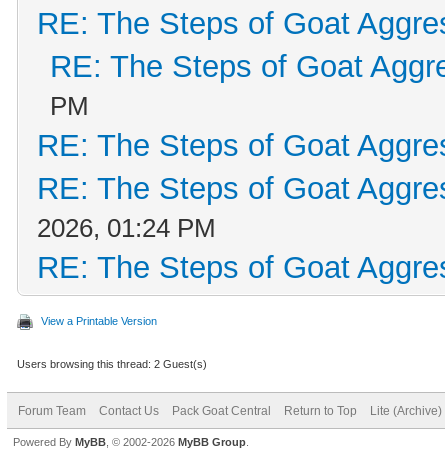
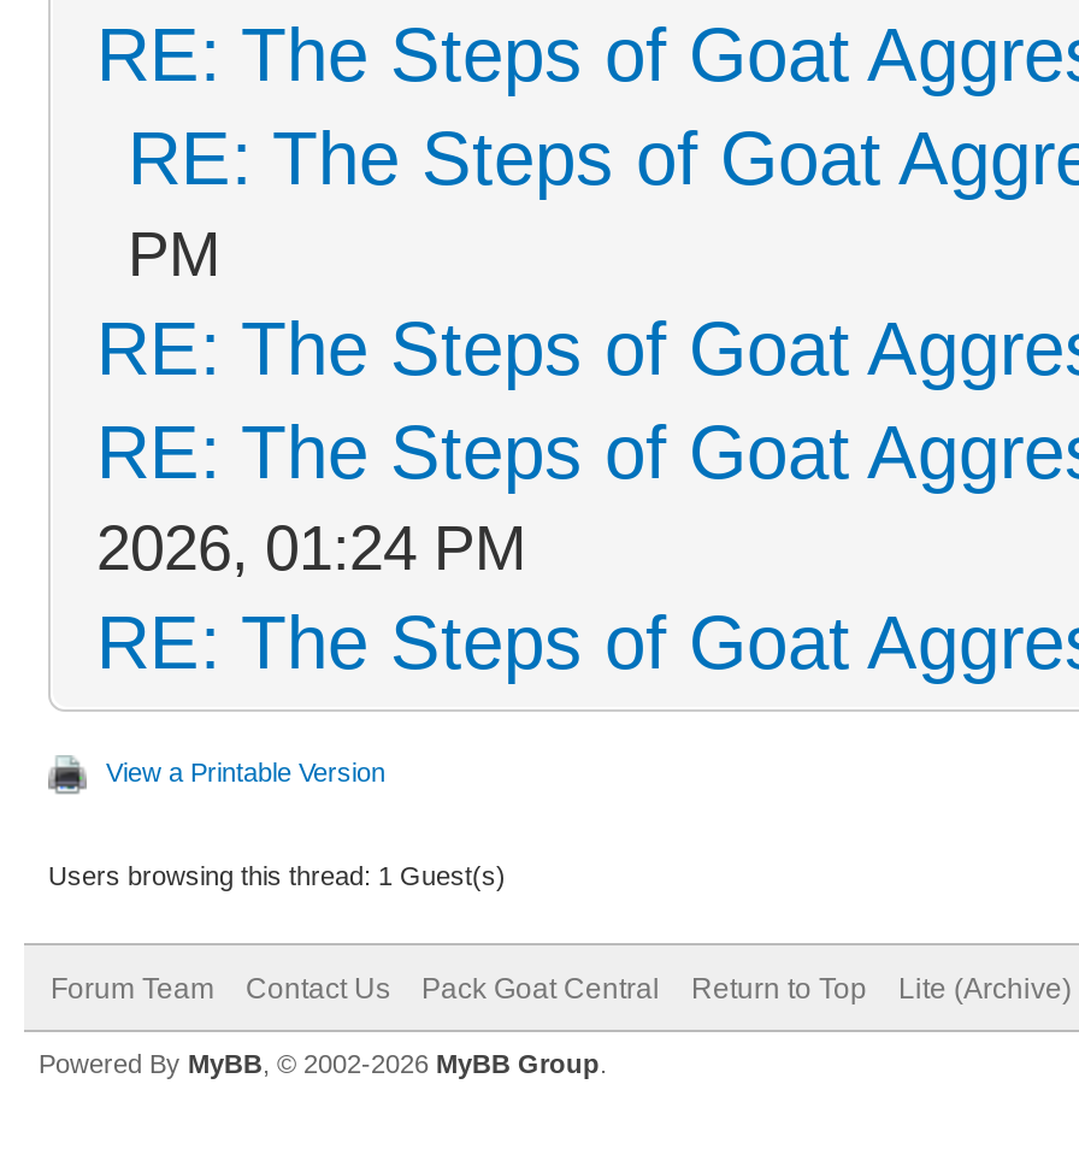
[17,358,207,370] Users browsing this thread: 2 Guest(s) -> [48,861,506,890] Users browsing this thread: 1 Guest(s)

